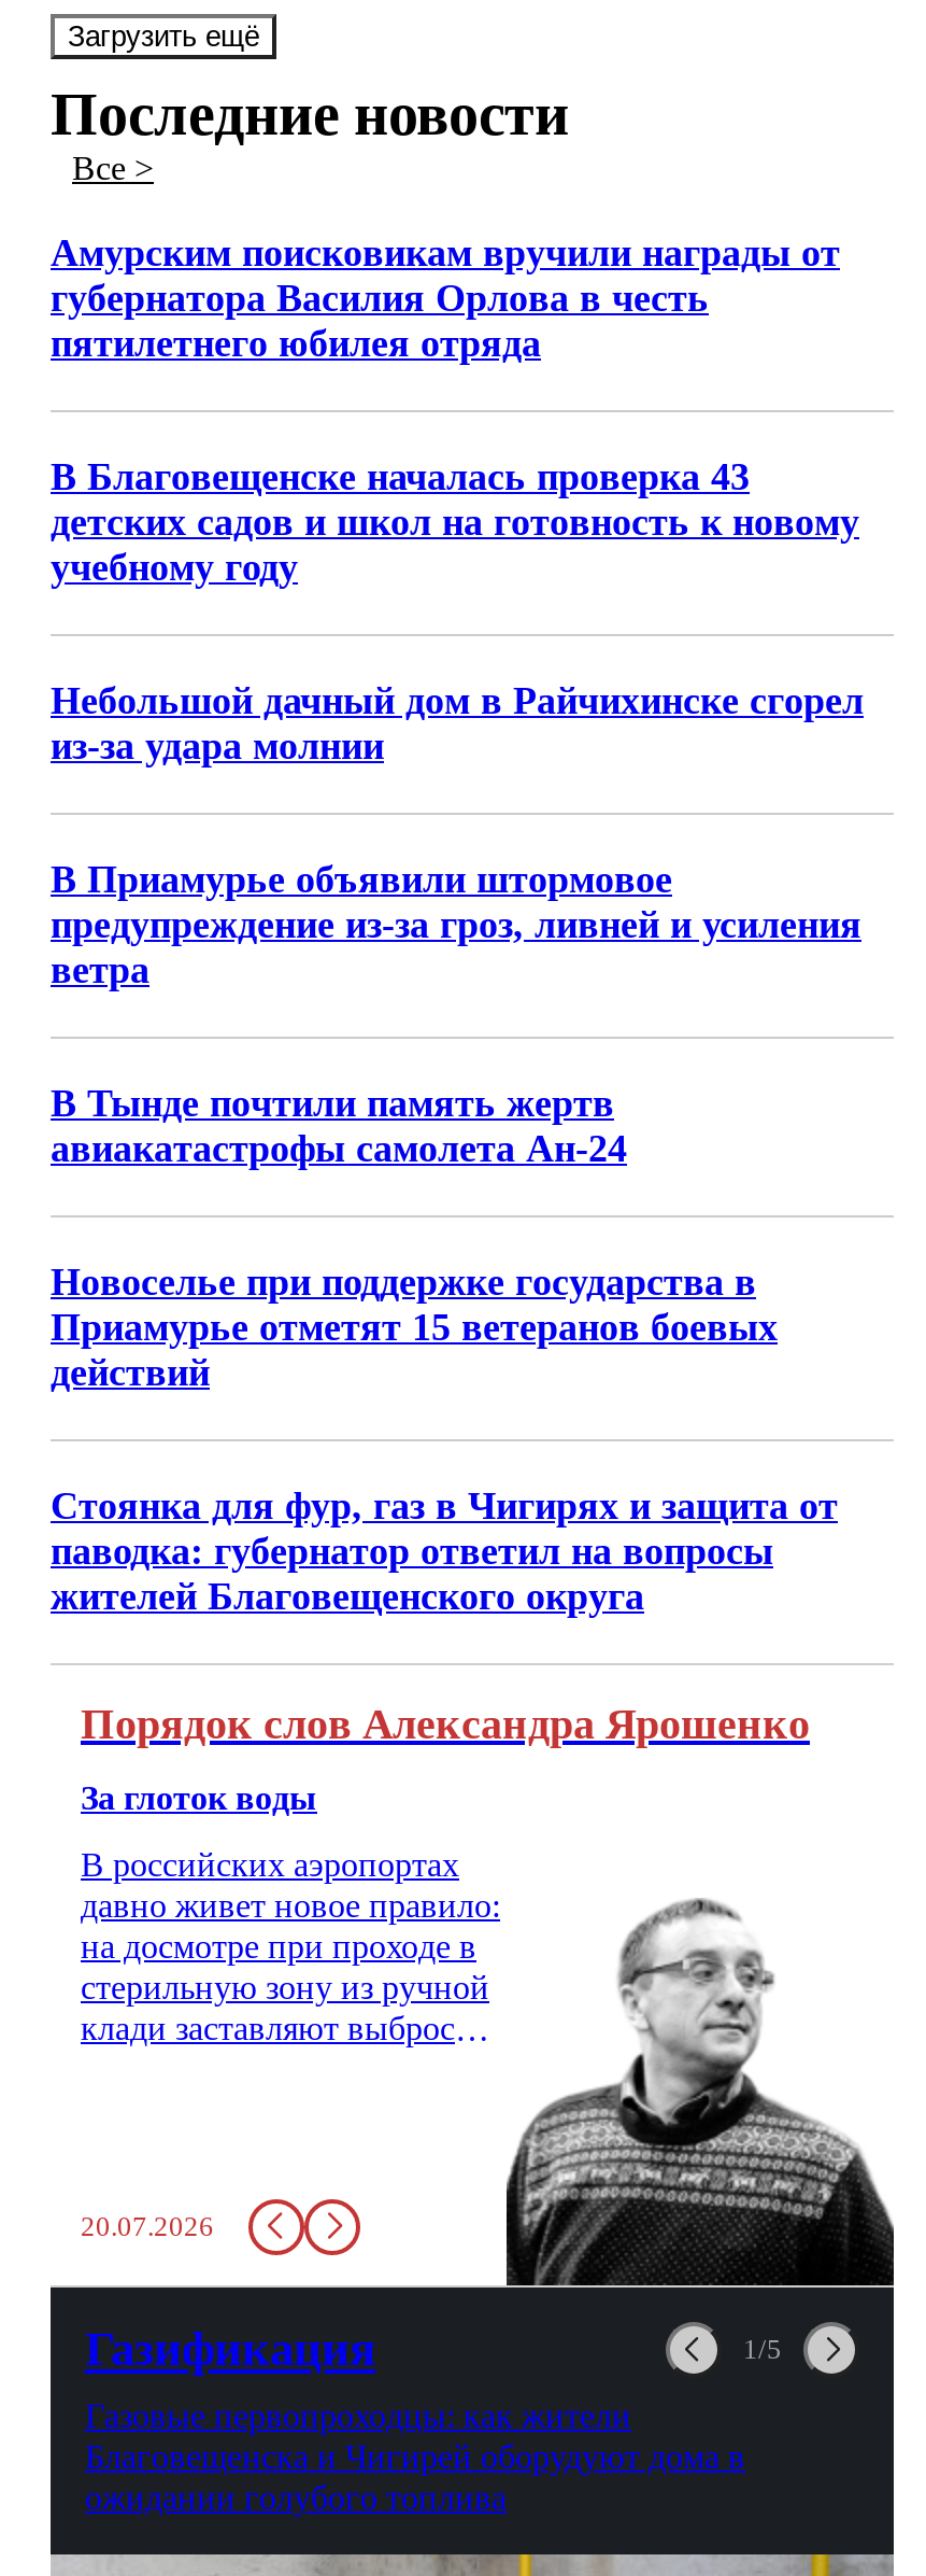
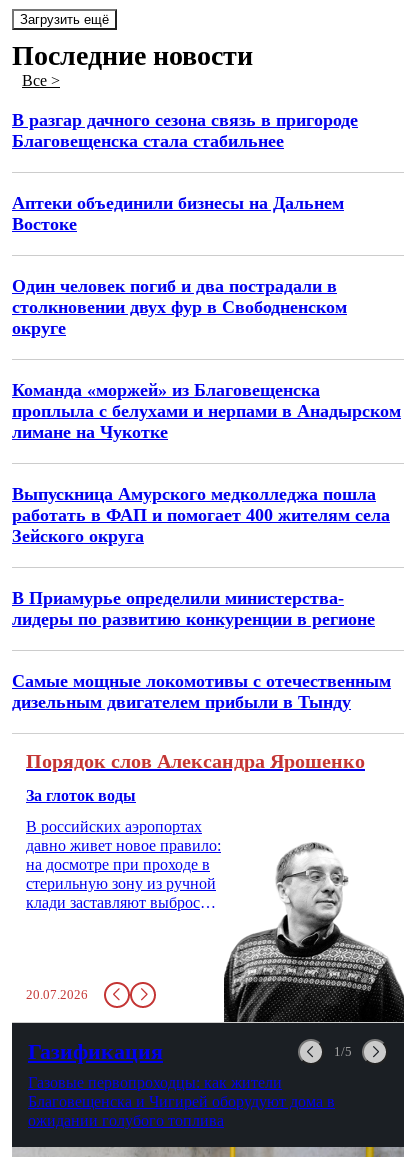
[51,232,840,366] Амурским поисковикам вручили награды от | губернатора Василия Орлова в честь | пятилетнего юбилея отряда -> [12,110,358,151] В разгар дачного сезона связь в пригороде | Благовещенска стала стабильнее
[51,456,859,589] В Благовещенске началась проверка 43 | детских садов и школ на готовность к новому | учебному году -> [12,193,344,234] Аптеки объединили бизнесы на Дальнем | Востоке
[51,680,864,768] Небольшой дачный дом в Райчихинске сгорел | из-за удара молнии -> [12,276,347,338] Один человек погиб и два пострадали в | столкновении двух фур в Свободненском | округе
[51,859,861,992] В Приамурье объявили штормовое | предупреждение из-за гроз, ливней и усиления | ветра -> [12,380,401,442] Команда «моржей» из Благовещенска | проплыла с белухами и нерпами в Анадырском | лимане на Чукотке
[51,1083,627,1171] В Тынде почтили память жертв | авиакатастрофы самолета Ан-24 -> [12,484,390,546] Выпускница Амурского медколледжа пошла | работать в ФАП и помогает 400 жителям села | Зейского округа
[51,1261,778,1395] Новоселье при поддержке государства в | Приамурье отметят 15 ветеранов боевых | действий -> [12,588,375,629] В Приамурье определили министерства- | лидеры по развитию конкуренции в регионе
[51,1485,838,1619] Стоянка для фур, газ в Чигирях и защита от | паводка: губернатор ответил на вопросы | жителей Благовещенского округа -> [12,671,391,712] Самые мощные локомотивы с отечественным | дизельным двигателем прибыли в Тынду

